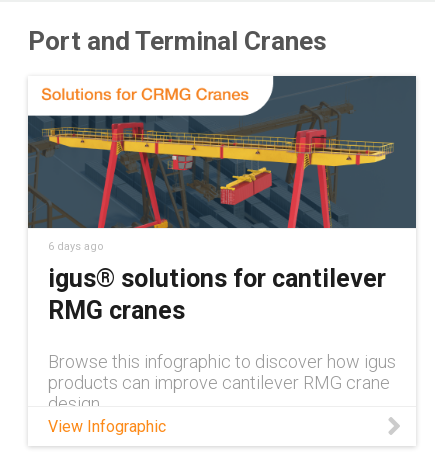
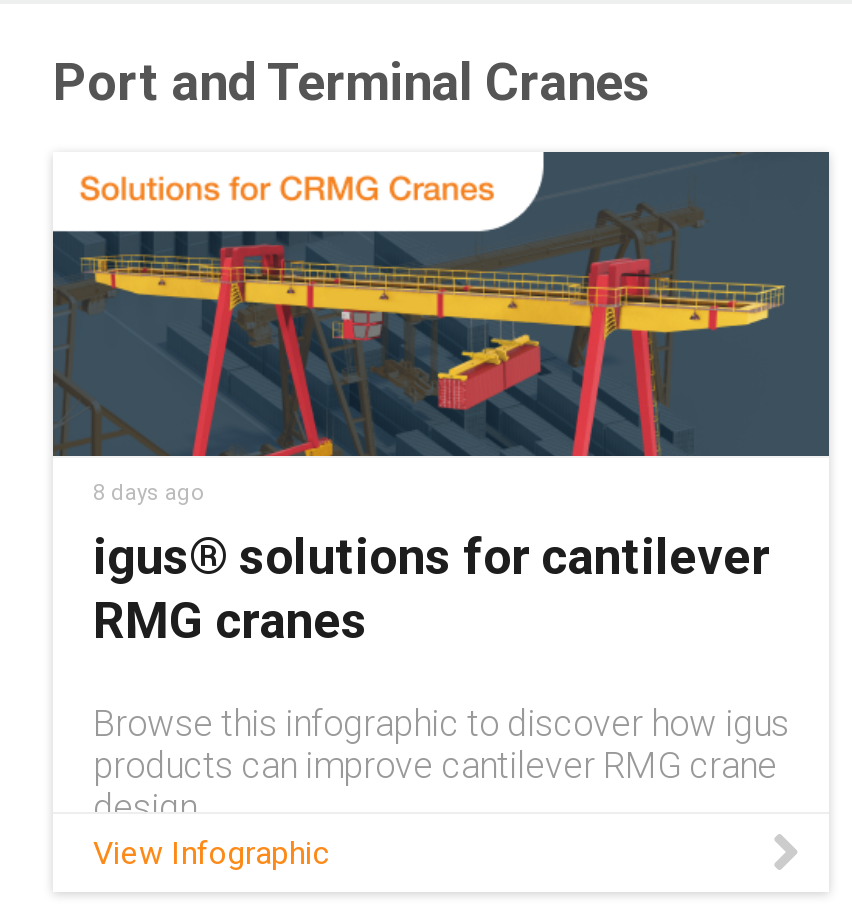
[48,240,104,253] 6 days ago -> [93,480,205,506] 8 days ago

